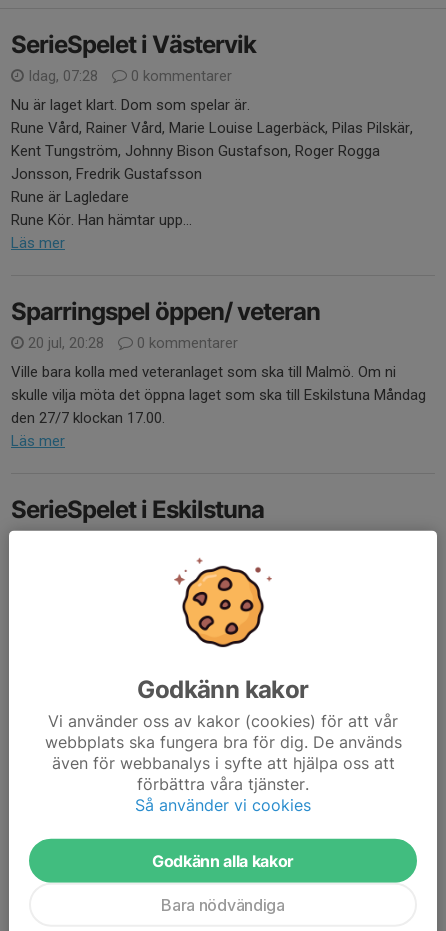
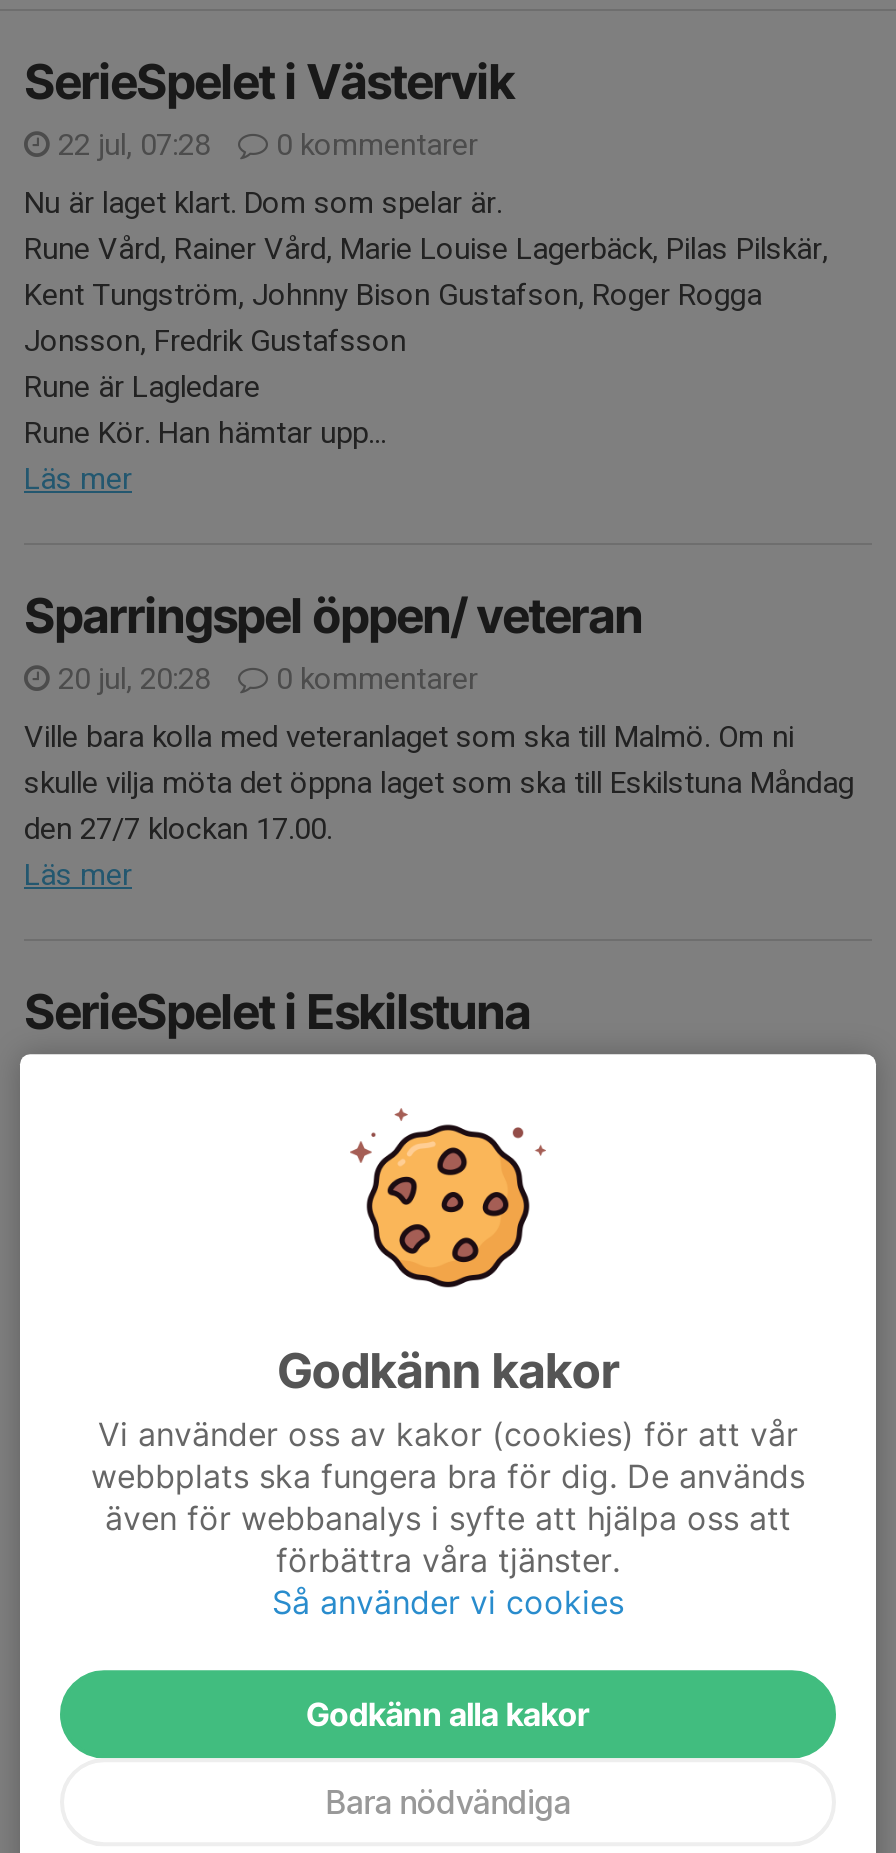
[24,67,232,85] Idag, 07:28 0 kommentarer -> [50,127,478,163] 22 jul, 07:28 0 kommentarer

